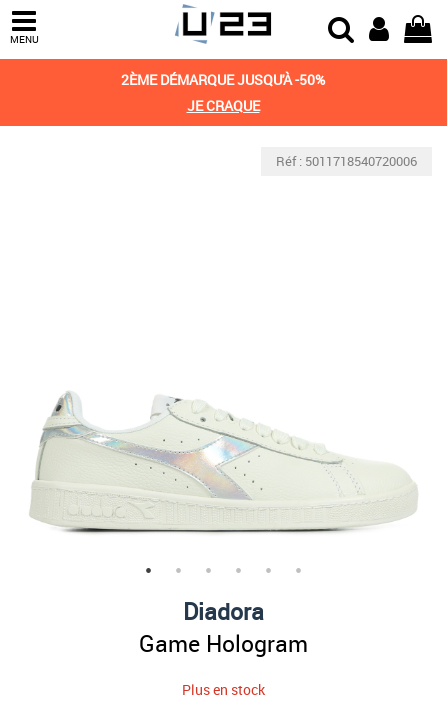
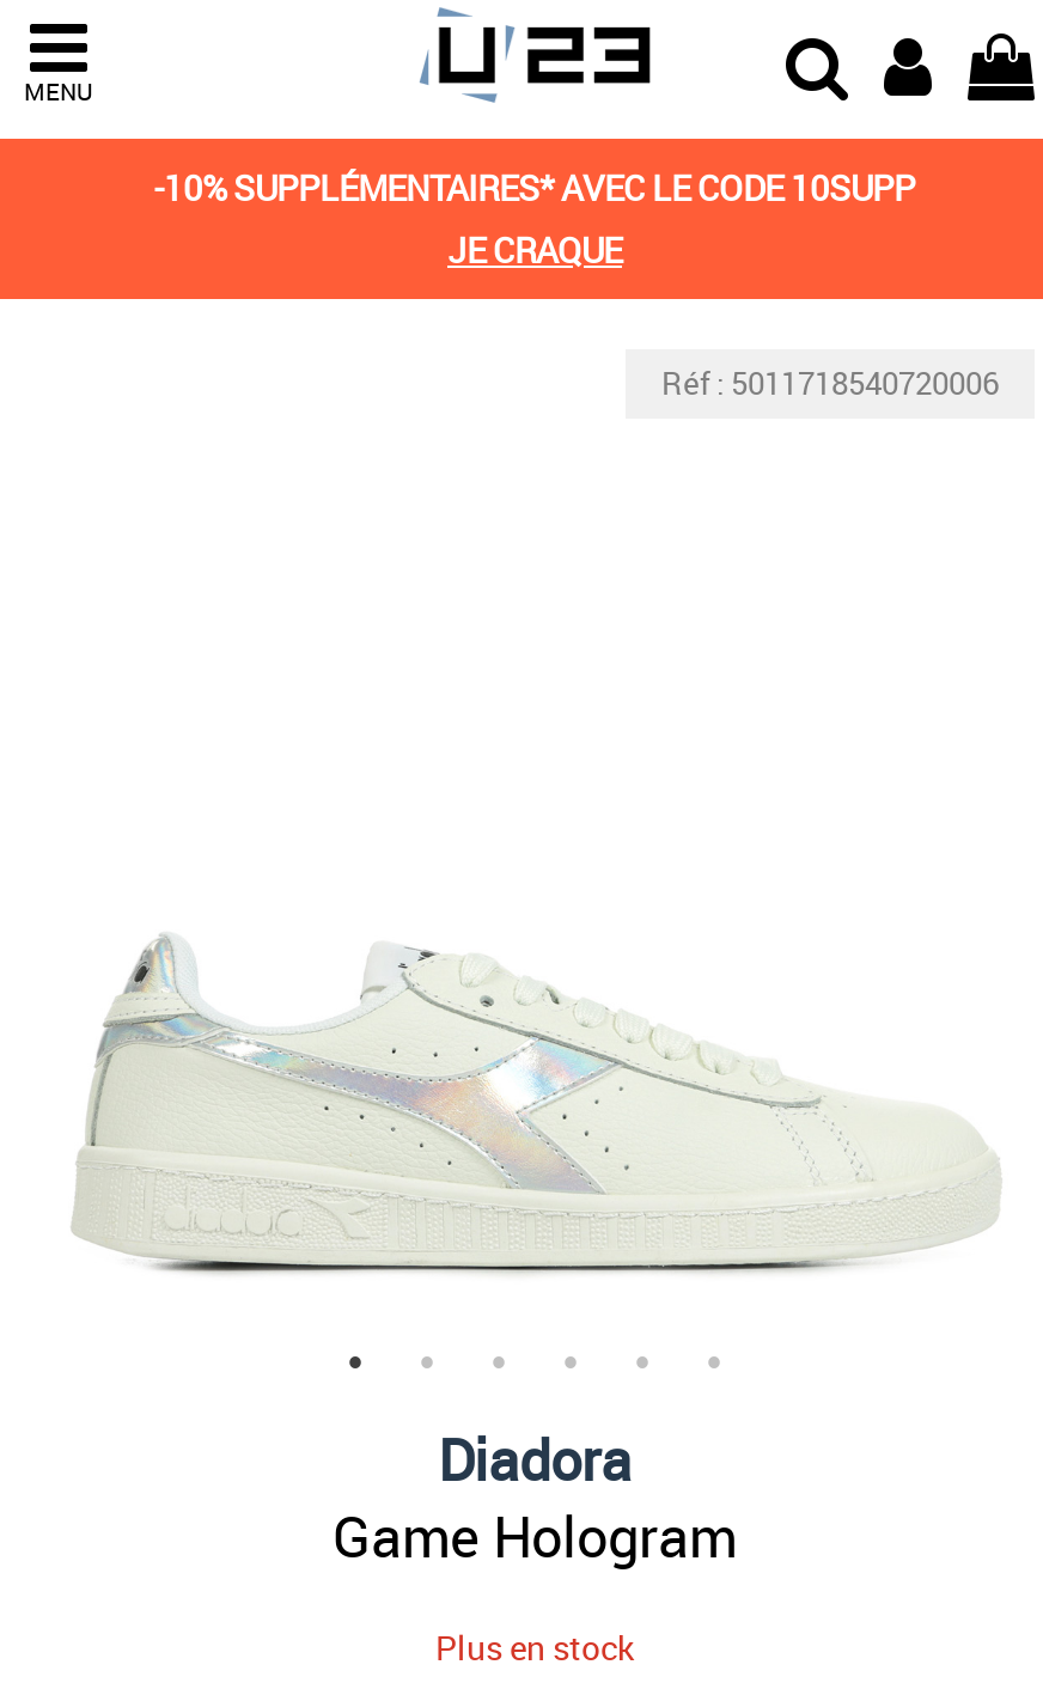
[121,70,325,89] 2ÈME DÉMARQUE JUSQU'À -50% -> [154,165,915,211] -10% SUPPLÉMENTAIRES* AVEC LE CODE 10SUPP

